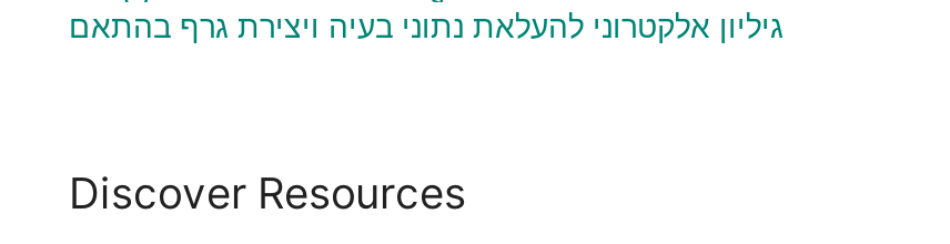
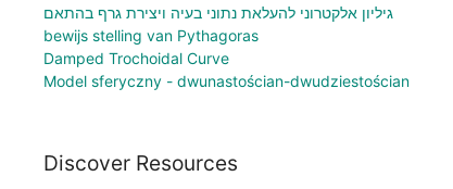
none -> [43,26,410,90] bewijs stelling van Pythagoras | Damped Trochoidal Curve | Model sferyczny - dwunastościan-dwudziestościan

